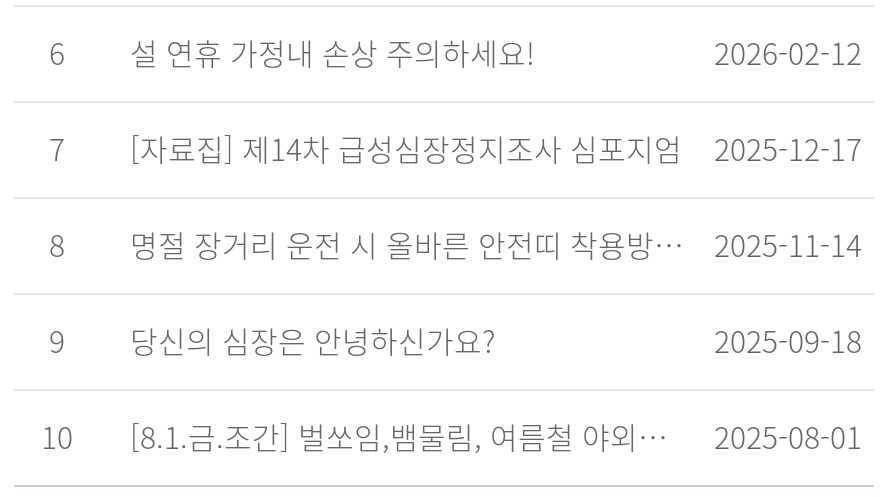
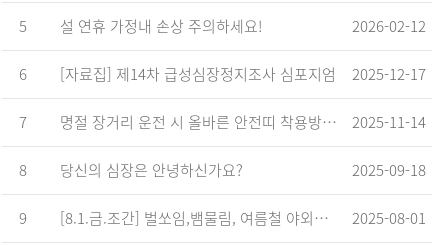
[49,31,534,75] 6 설 연휴 가정내 손상 주의하세요! -> [19,15,262,37] 5 설 연휴 가정내 손상 주의하세요!
[49,127,862,171] 7 [자료집] 제14차 급성심장정지조사 심포지엄 2025-12-17 -> [19,63,426,85] 6 [자료집] 제14차 급성심장정지조사 심포지엄 2025-12-17
[49,223,65,267] 8 -> [19,111,27,133] 7
[49,319,496,363] 9 당신의 심장은 안녕하신가요? -> [19,159,243,181] 8 당신의 심장은 안녕하신가요?
[41,415,73,459] 10 -> [19,207,27,229] 9

